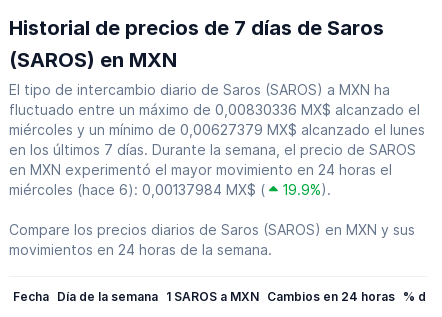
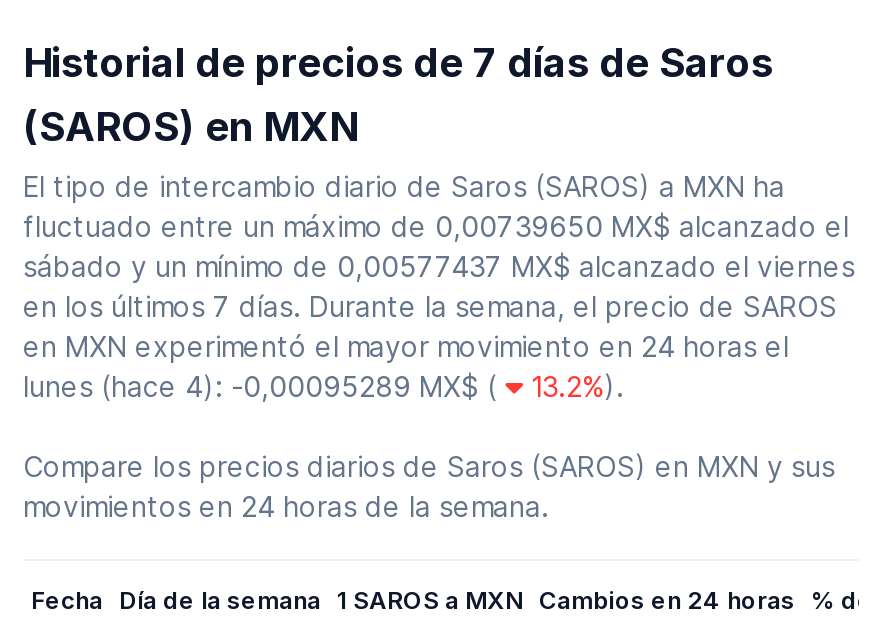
[9,101,420,118] fluctuado entre un máximo de 0,00830336 MX$ alcanzado el -> [23,209,849,243] fluctuado entre un máximo de 0,00739650 MX$ alcanzado el
[9,121,425,138] miércoles y un mínimo de 0,00627379 MX$ alcanzado el lunes -> [23,249,855,283] sábado y un mínimo de 0,00577437 MX$ alcanzado el viernes
[9,181,265,198] miércoles (hace 6): 0,00137984 MX$ ( -> [23,369,497,403] lunes (hace 4): -0,00095289 MX$ (
[282,181,330,198] 19.9%). -> [532,369,624,403] 13.2%).

